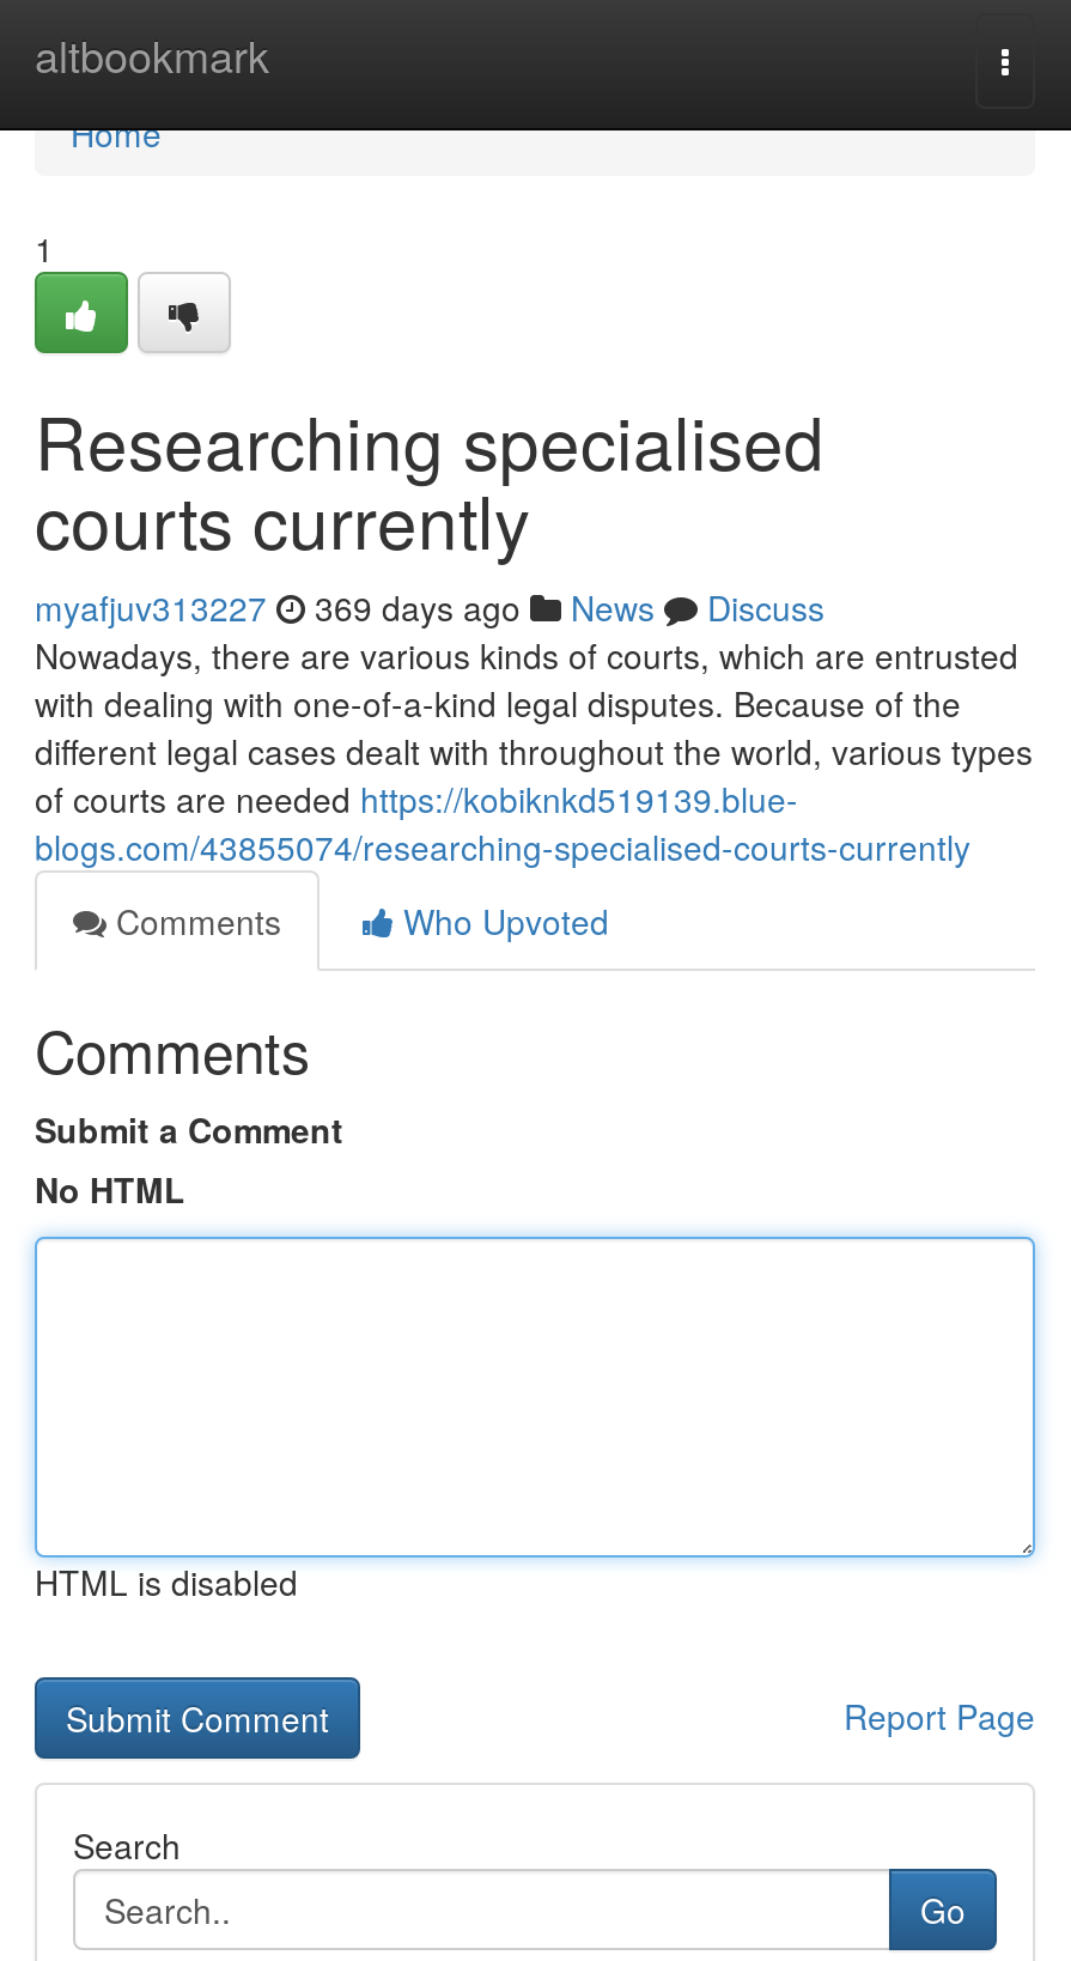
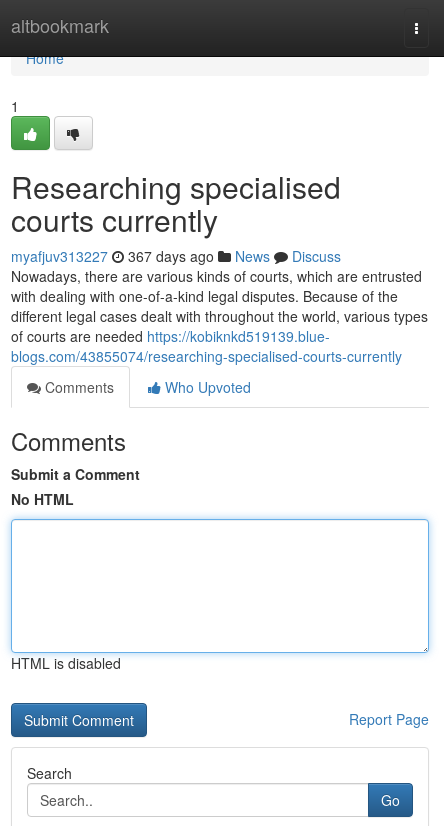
[35,583,824,631] myafjuv313227 369 days ago News Discuss -> [11,246,341,266] myafjuv313227 367 days ago News Discuss

